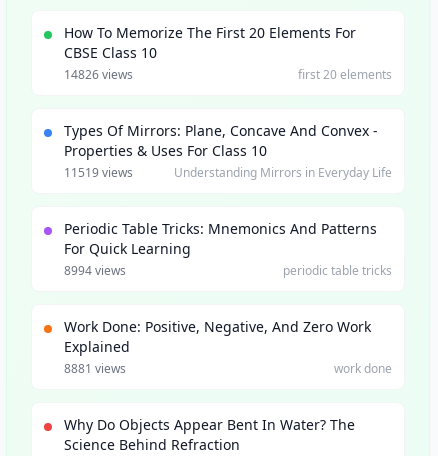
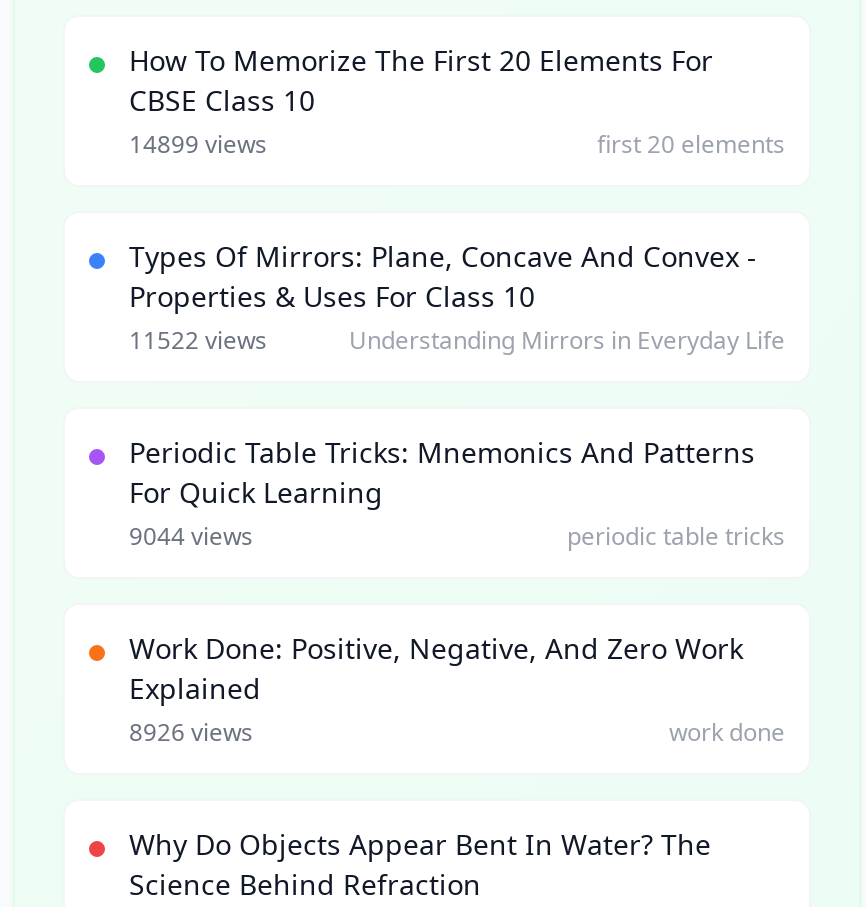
[64,66,133,83] 14826 views -> [129,127,267,161] 14899 views
[64,164,133,181] 11519 views -> [129,323,267,357] 11522 views
[64,262,126,279] 8994 views -> [129,519,253,553] 9044 views
[64,360,126,377] 8881 views -> [129,715,253,749] 8926 views

